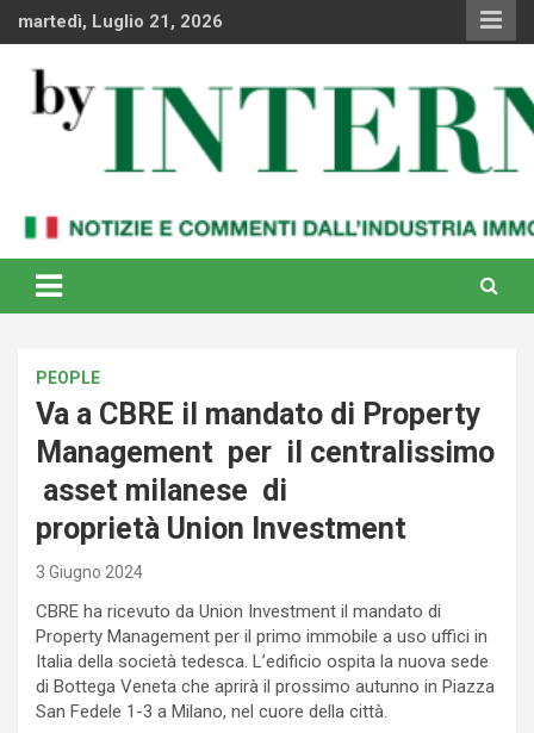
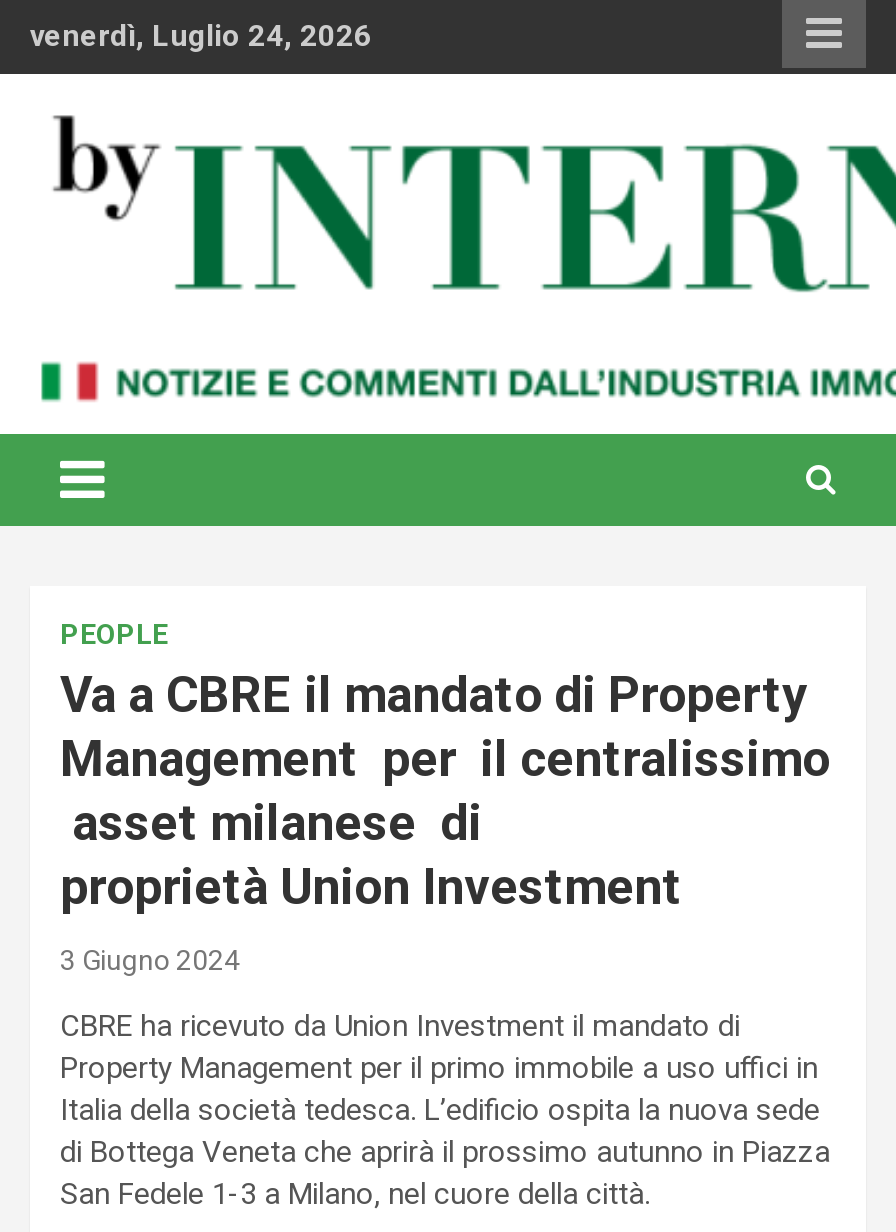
[18,11,223,32] martedì, Luglio 21, 2026 -> [30,18,372,54] venerdì, Luglio 24, 2026

